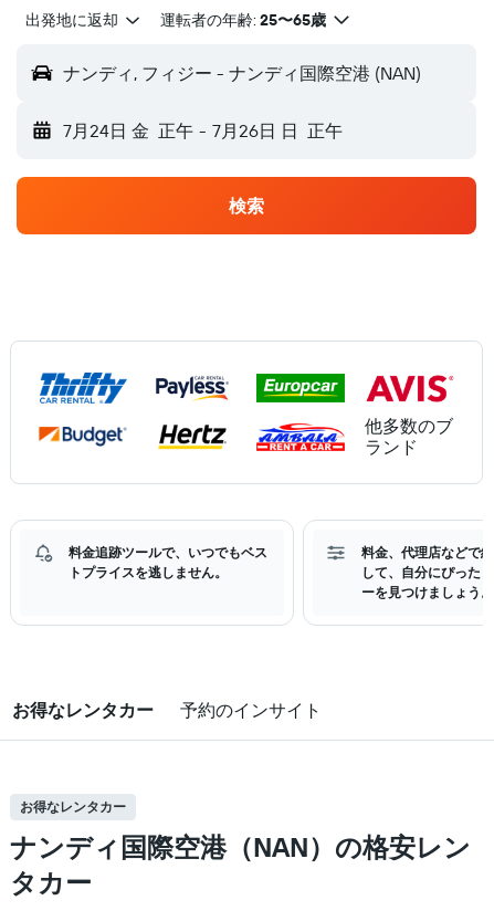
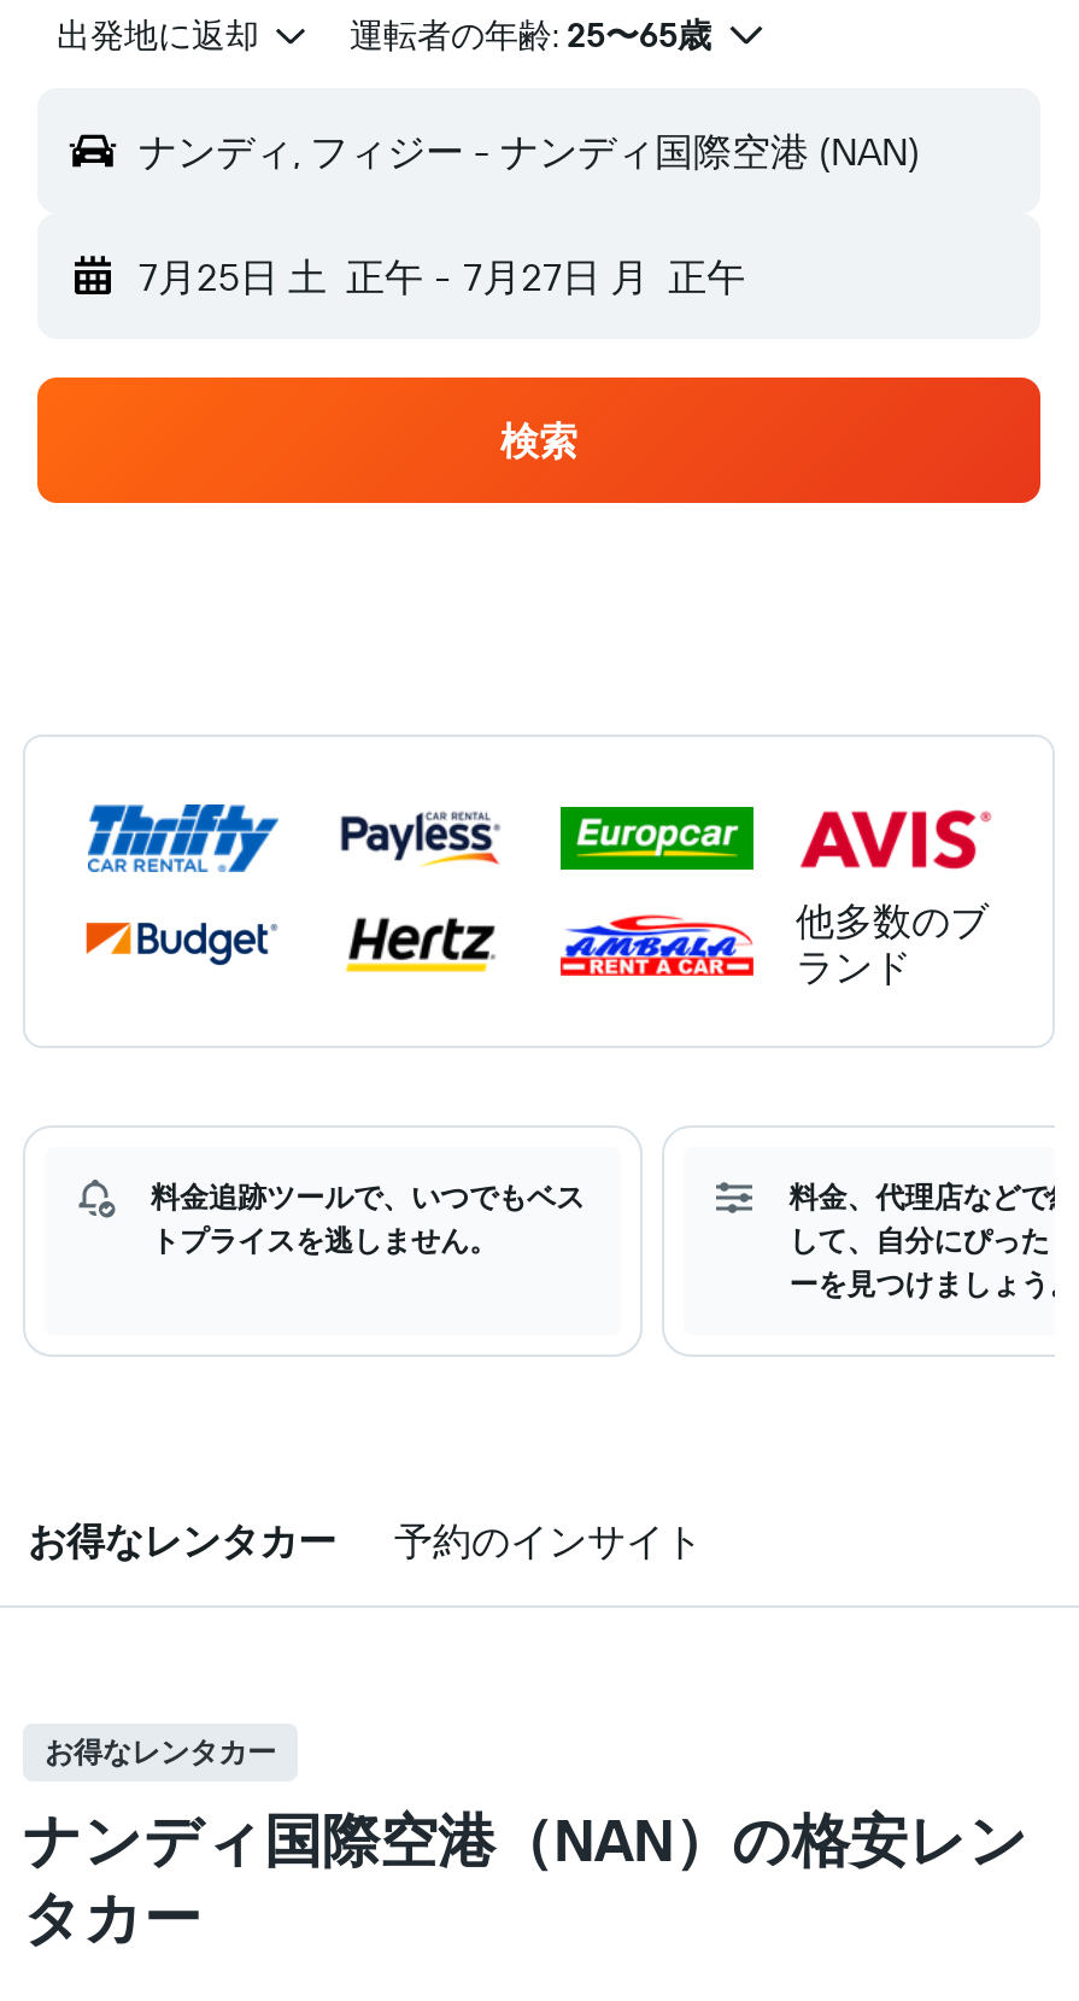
[63,119,342,142] 7月24日 金 正午 - 7月26日 日 正午 -> [139,252,745,300] 7月25日 土 正午 - 7月27日 月 正午

